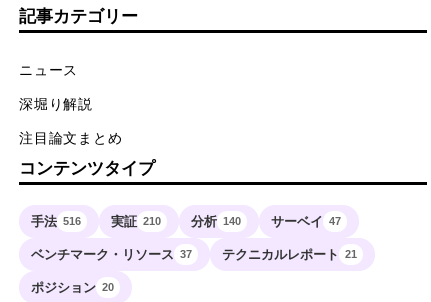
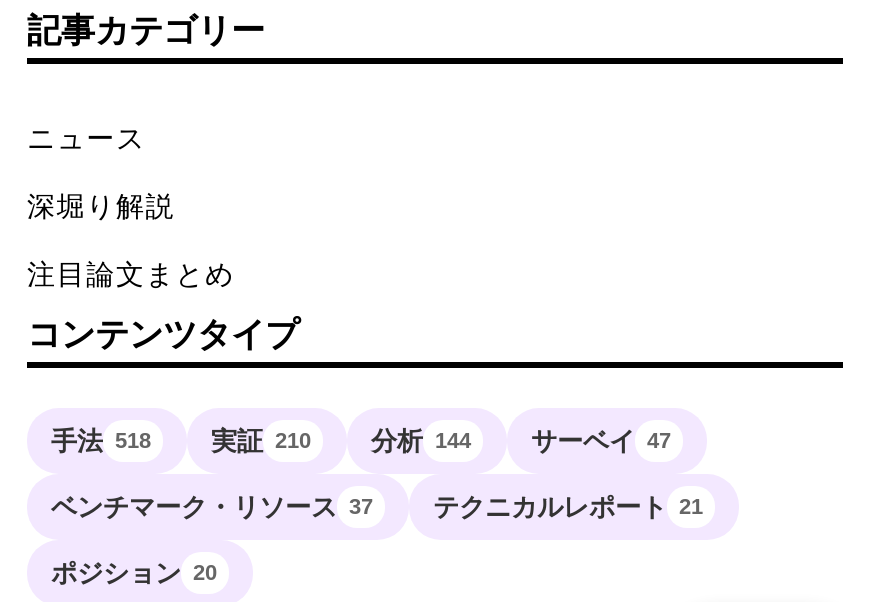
[31,214,81,229] 手法 516 -> [51,426,151,456] 手法 518
[191,214,241,229] 分析 140 -> [371,426,471,456] 分析 144

